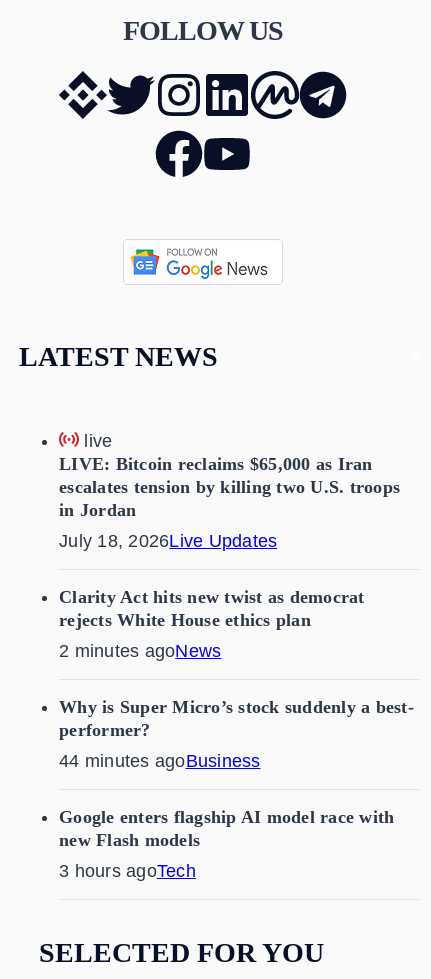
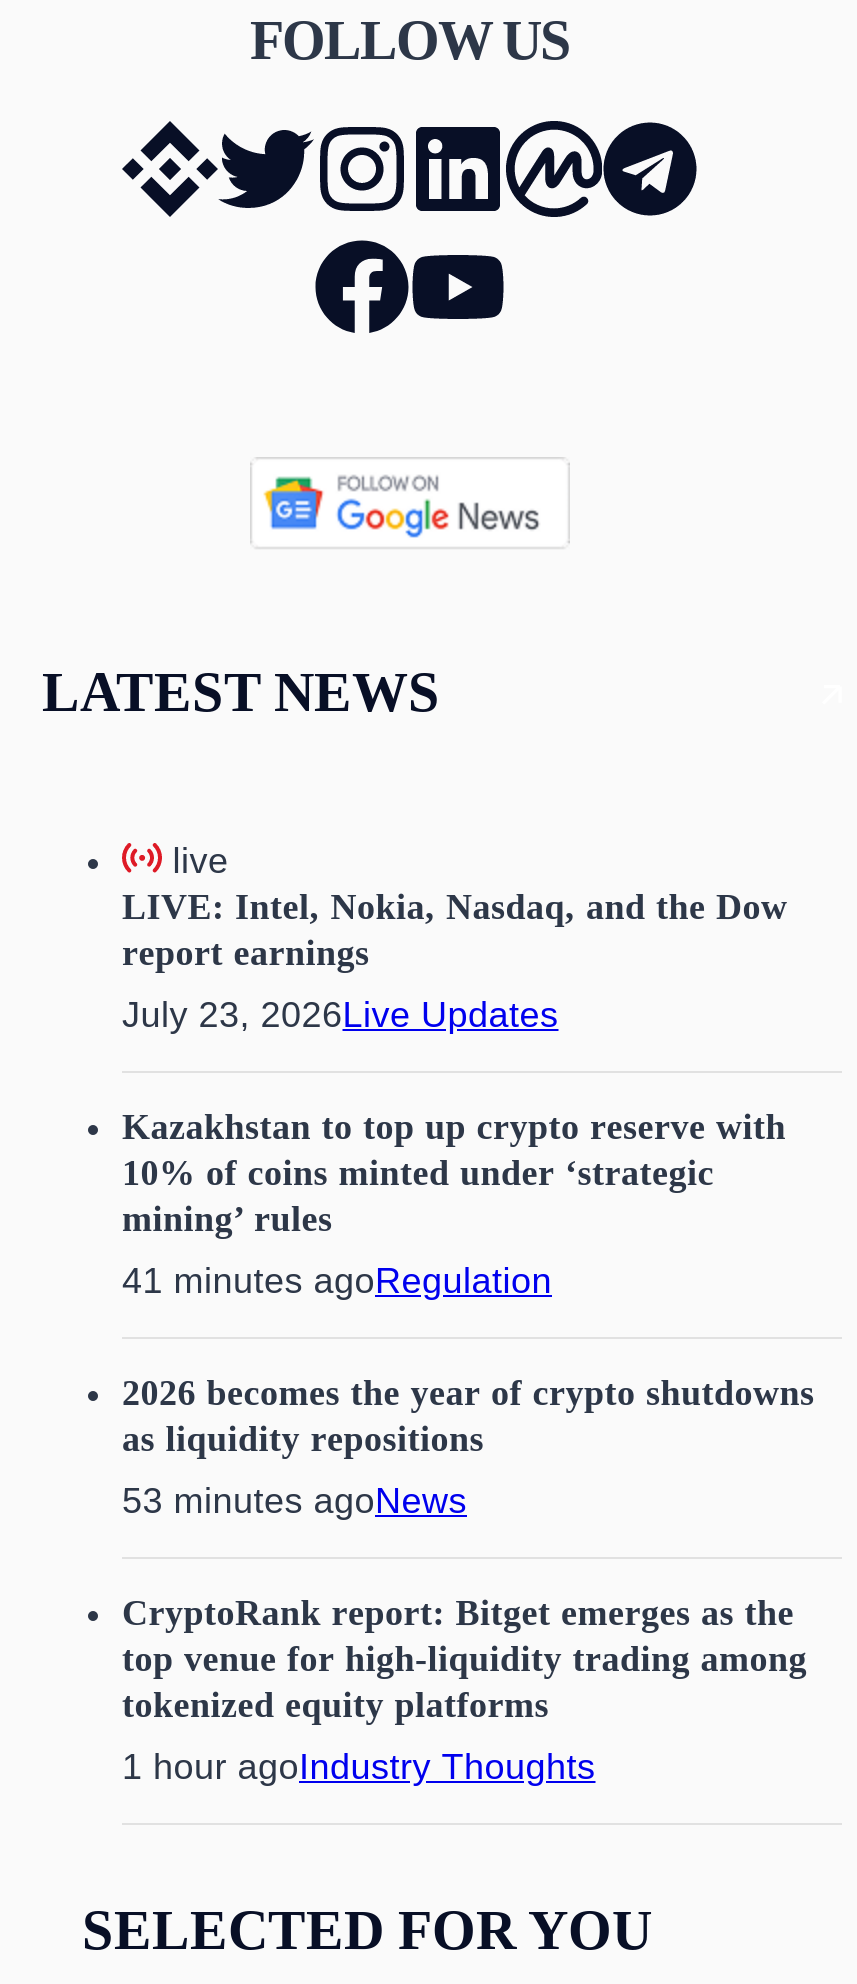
[59,454,400,520] LIVE: Bitcoin reclaims $65,000 as Iran | escalates tension by killing two U.S. troops | in Jordan -> [122,887,788,973] LIVE: Intel, Nokia, Nasdaq, and the Dow | report earnings
[59,531,277,551] July 18, 2026Live Updates -> [122,995,558,1035] July 23, 2026Live Updates
[59,587,364,630] Clarity Act hits new twist as democrat | rejects White House ethics plan -> [122,1107,786,1239] Kazakhstan to top up crypto reserve with | 10% of coins minted under ‘strategic | mining’ rules
[59,641,221,661] 2 minutes agoNews -> [122,1261,552,1301] 41 minutes agoRegulation
[59,697,414,740] Why is Super Micro’s stock suddenly a best- | performer? -> [122,1373,814,1459] 2026 becomes the year of crypto shutdowns | as liquidity repositions
[59,751,260,771] 44 minutes agoBusiness -> [122,1481,467,1521] 53 minutes agoNews
[59,807,394,850] Google enters flagship AI model race with | new Flash models -> [122,1593,807,1725] CryptoRank report: Bitget emerges as the | top venue for high-liquidity trading among | tokenized equity platforms
[59,861,196,881] 3 hours agoTech -> [122,1747,596,1787] 1 hour agoIndustry Thoughts

